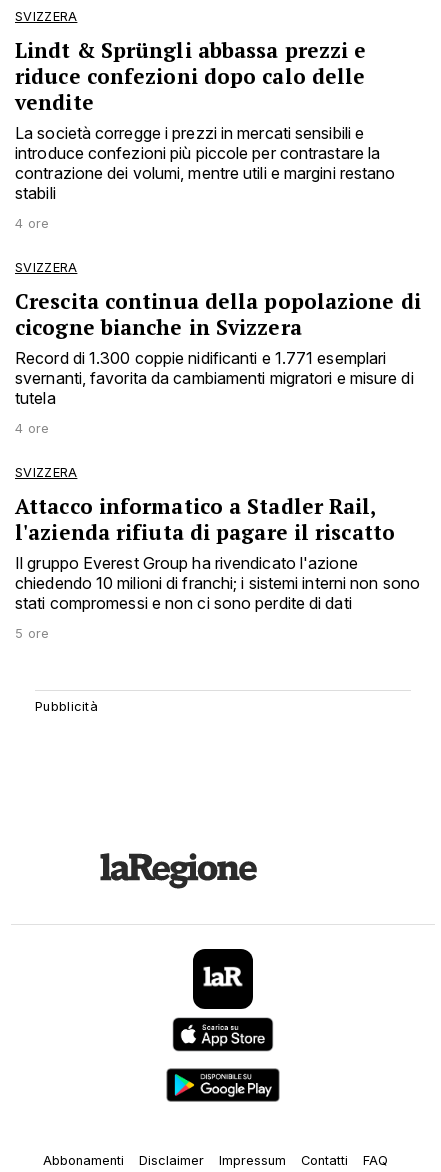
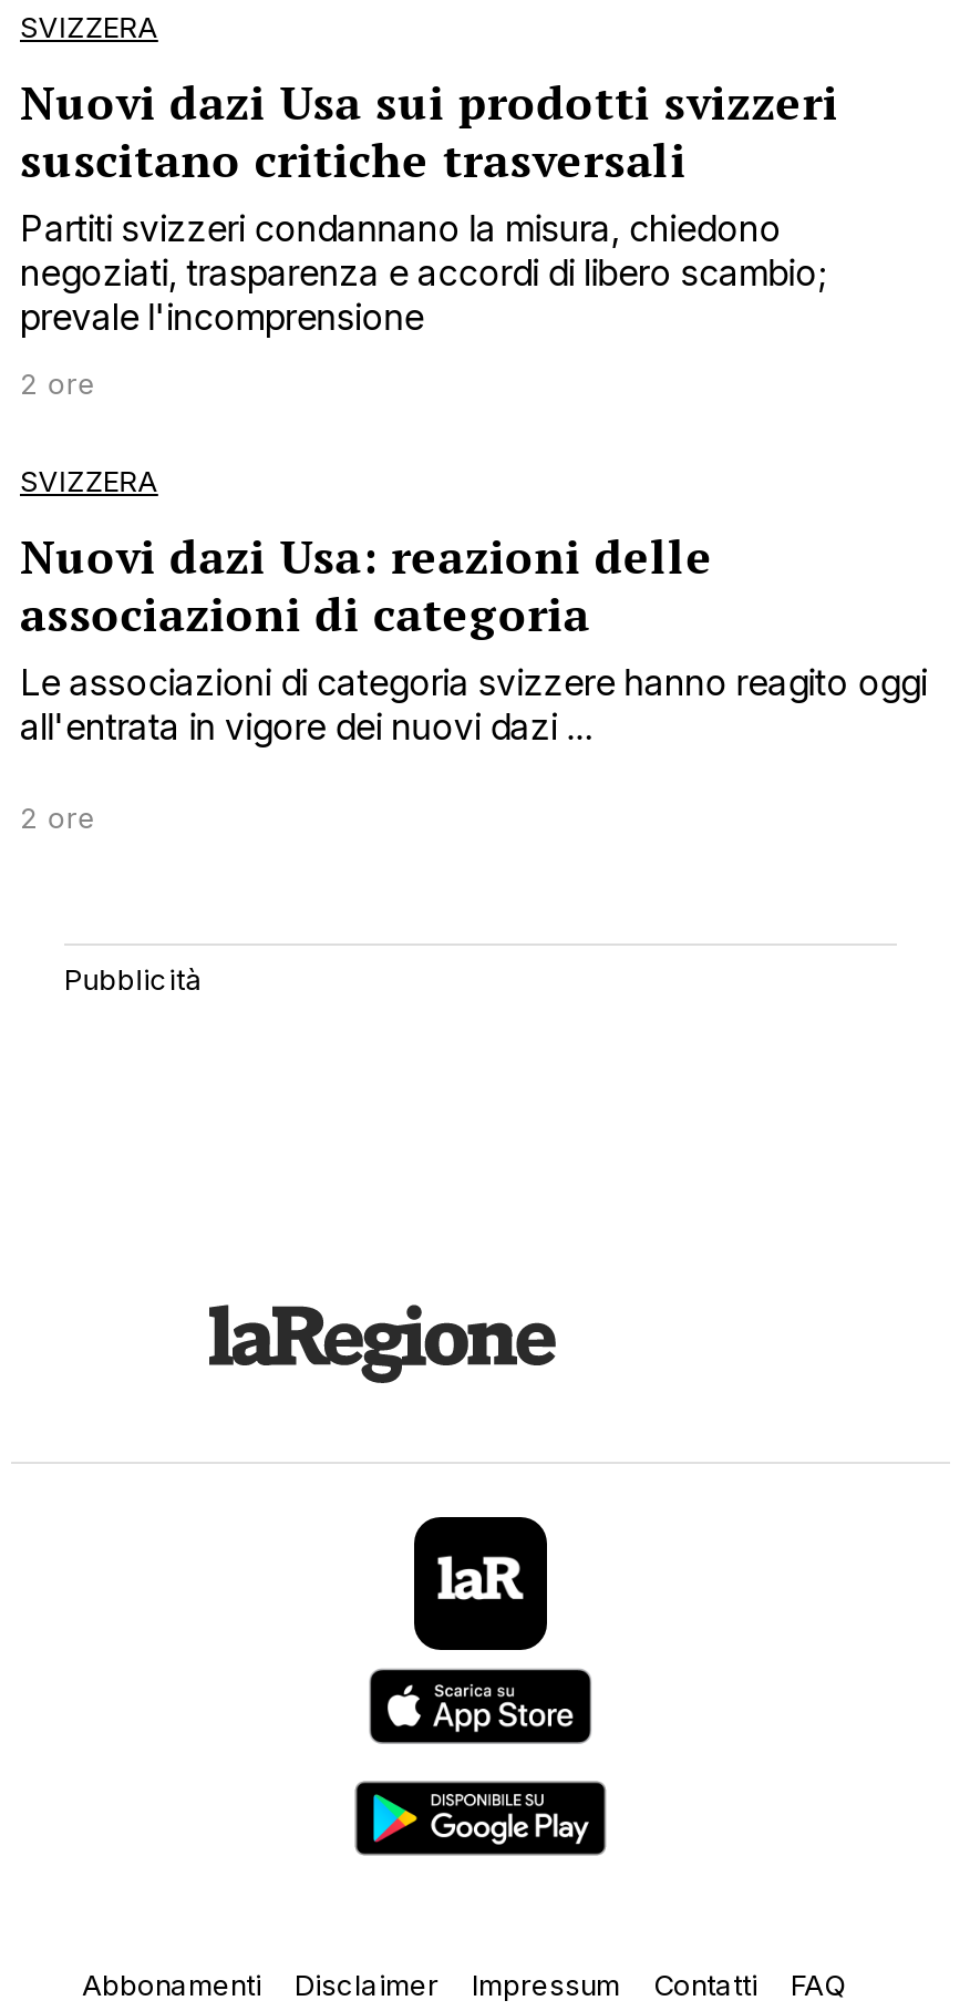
[15,36,395,203] Lindt & Sprüngli abbassa prezzi e | riduce confezioni dopo calo delle | vendite | La società corregge i prezzi in mercati sensibili e | introduce confezioni più piccole per contrastare la | contrazione dei volumi, mentre utili e margini restano | stabili -> [20,72,838,340] Nuovi dazi Usa sui prodotti svizzeri | suscitano critiche trasversali | Partiti svizzeri condannano la misura, chiedono | negoziati, trasparenza e accordi di libero scambio; | prevale l'incomprensione
[15,216,49,231] 4 ore -> [20,369,96,402] 2 ore
[15,287,421,641] Crescita continua della popolazione di | cicogne bianche in Svizzera | Record di 1.300 coppie nidificanti e 1.771 esemplari | svernanti, favorita da cambiamenti migratori e misure di | tutela | 4 ore | SVIZZERA | Attacco informatico a Stadler Rail, | l'azienda rifiuta di pagare il riscatto | Il gruppo Everest Group ha rivendicato l'azione | chiedendo 10 milioni di franchi; i sistemi interni non sono | stati compromessi e non ci sono perdite di dati | 5 ore -> [20,526,927,836] Nuovi dazi Usa: reazioni delle | associazioni di categoria | Le associazioni di categoria svizzere hanno reagito oggi | all'entrata in vigore dei nuovi dazi ... | 2 ore

